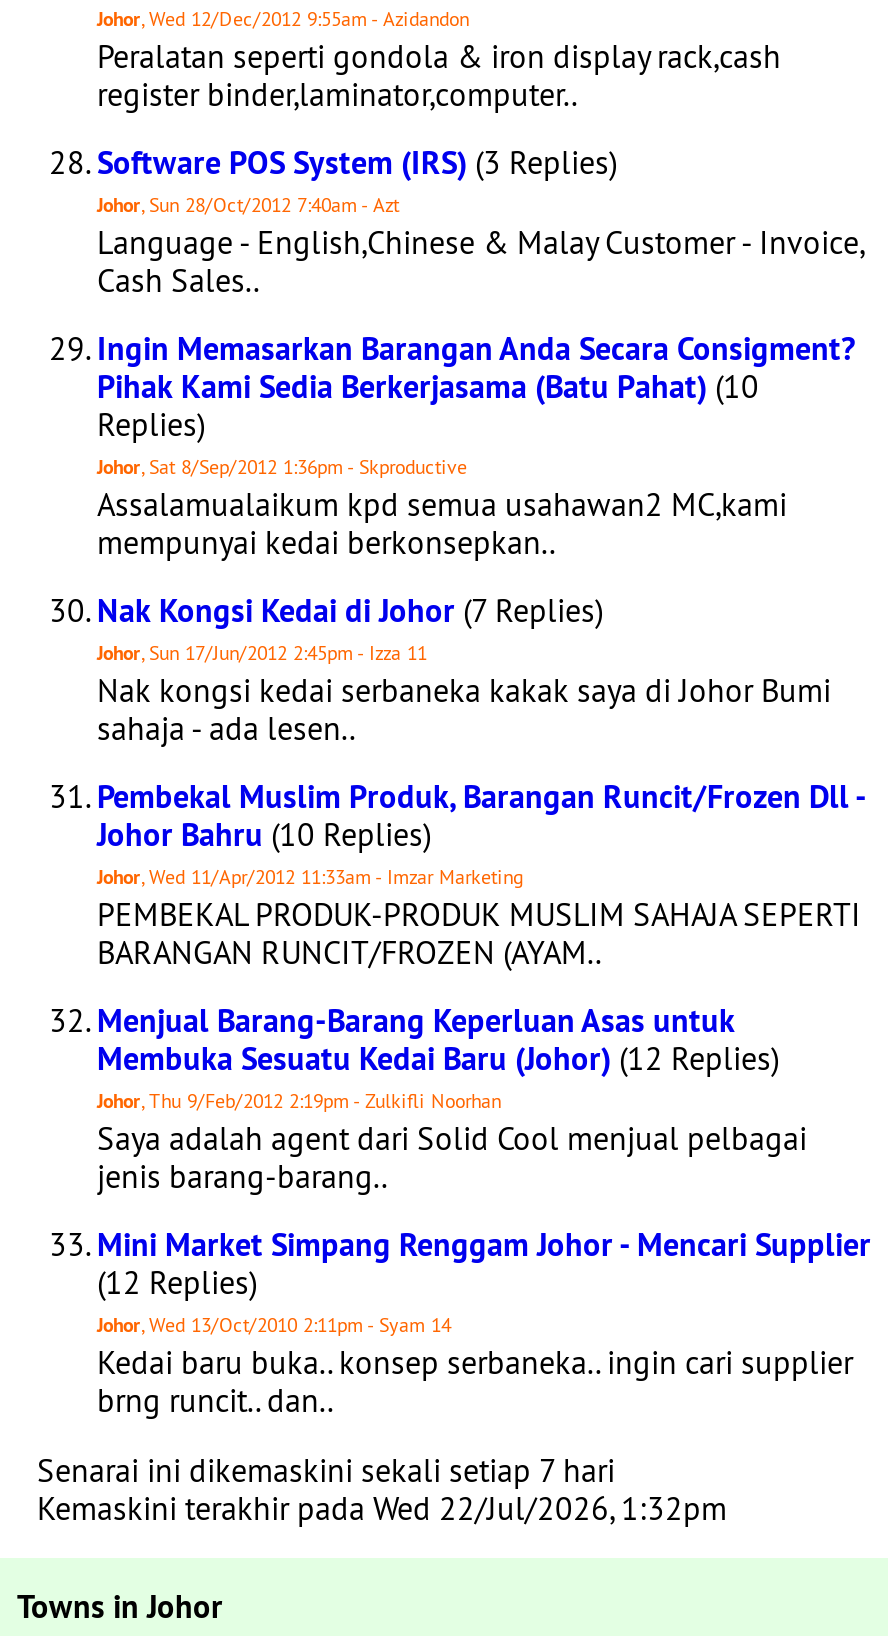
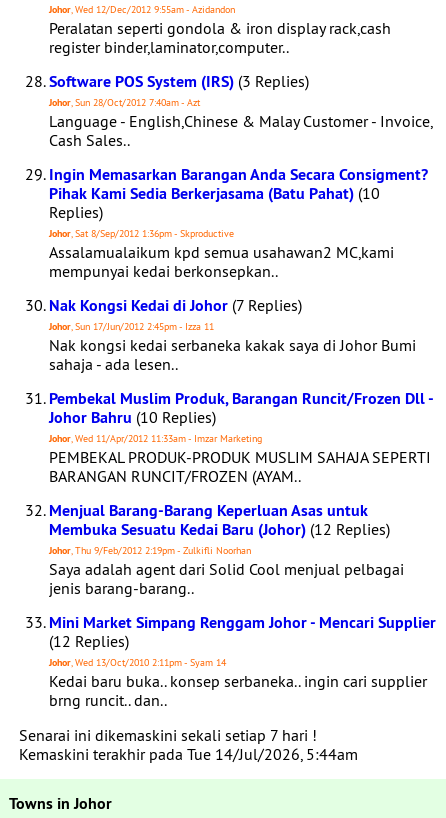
[37,1450,727,1528] Senarai ini dikemaskini sekali setiap 7 hari | Kemaskini terakhir pada Wed 22/Jul/2026, 1:32pm -> [19,725,358,764] Senarai ini dikemaskini sekali setiap 7 hari ! | Kemaskini terakhir pada Tue 14/Jul/2026, 5:44am

